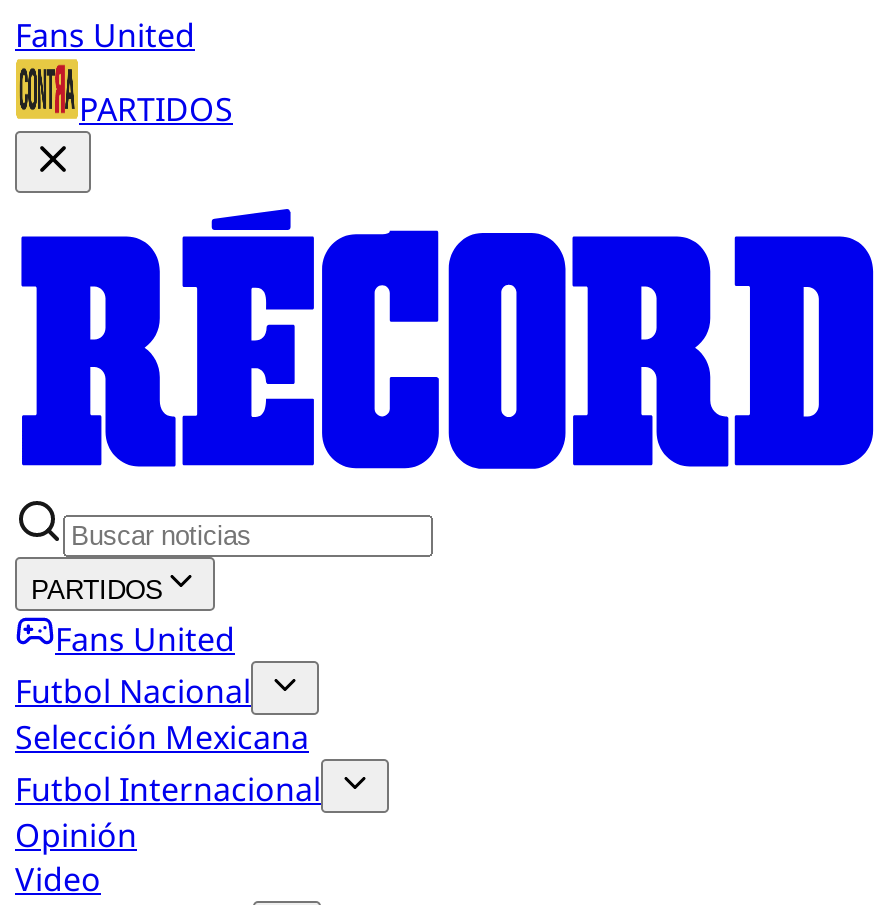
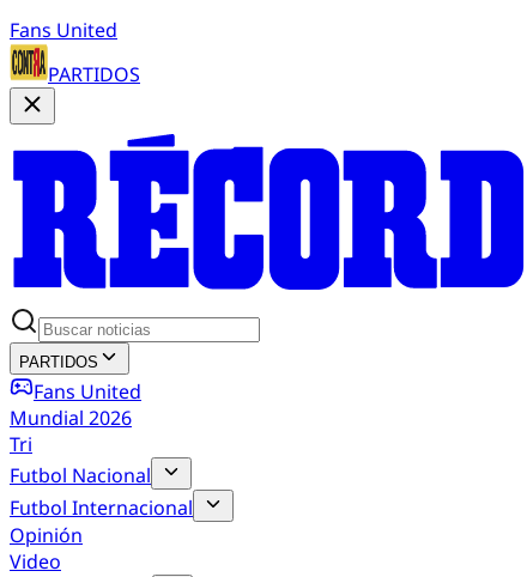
none -> [10,404,132,457] Mundial 2026 | Tri
moved [15,668,251,712] -> [10,462,151,488]: Futbol Nacional
[15,714,309,758] Selección Mexicana -> none

